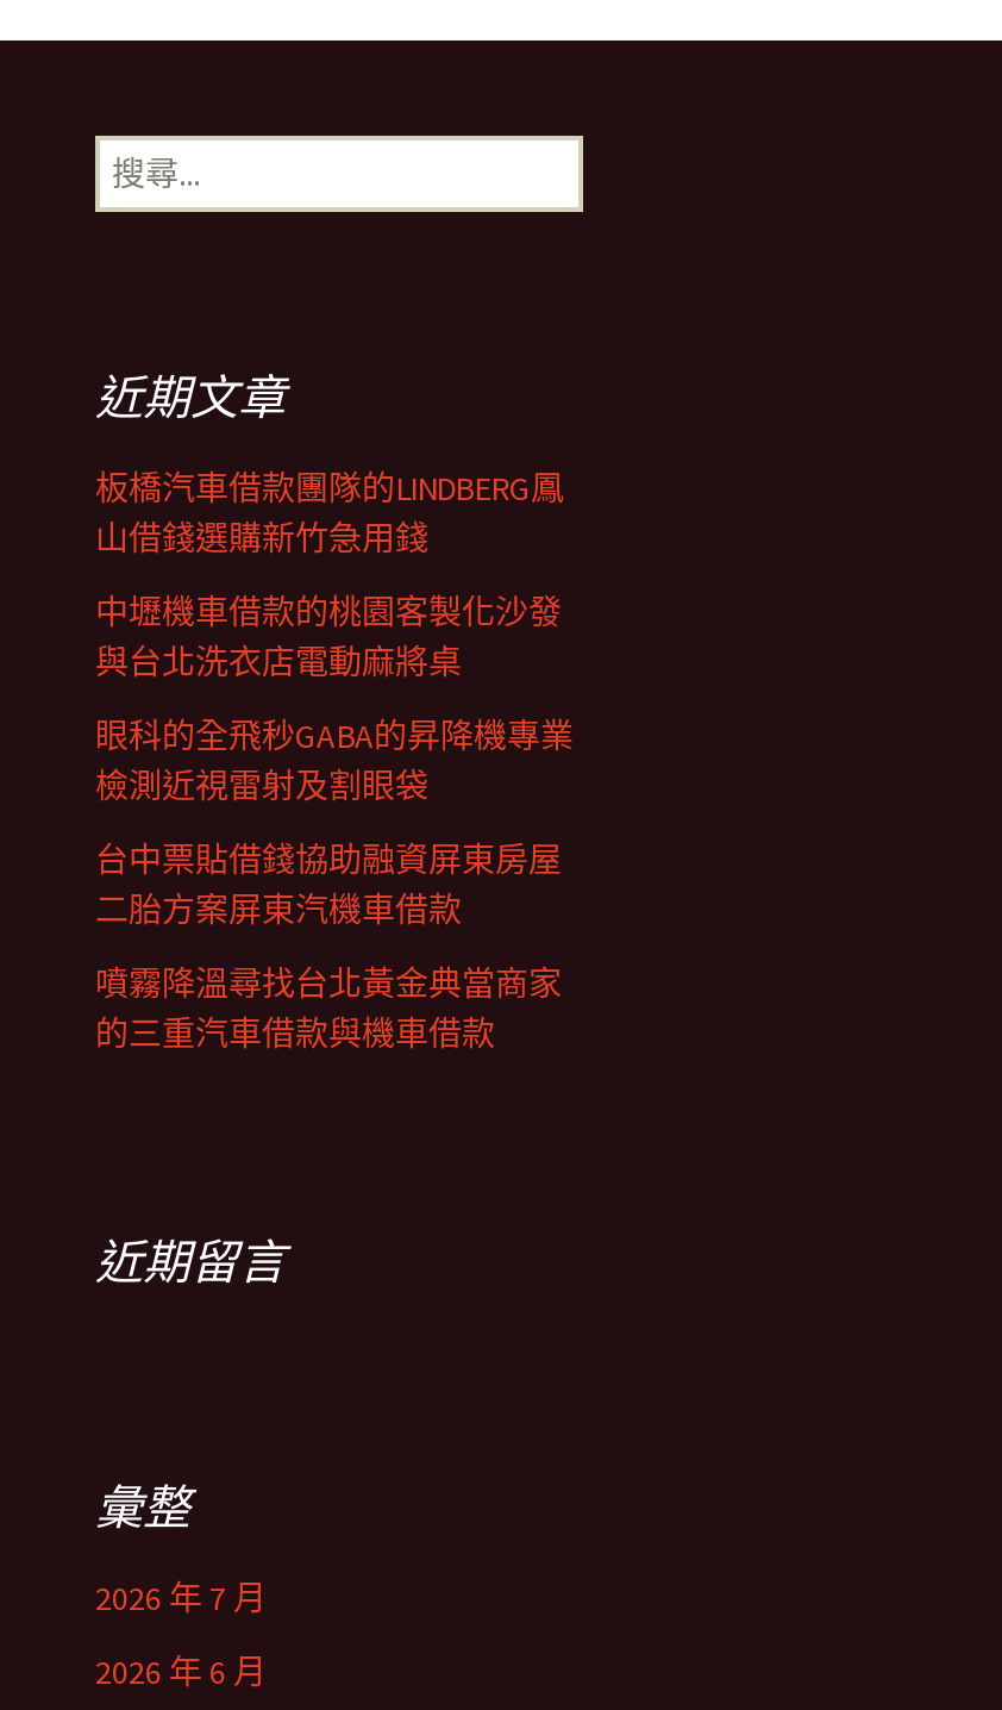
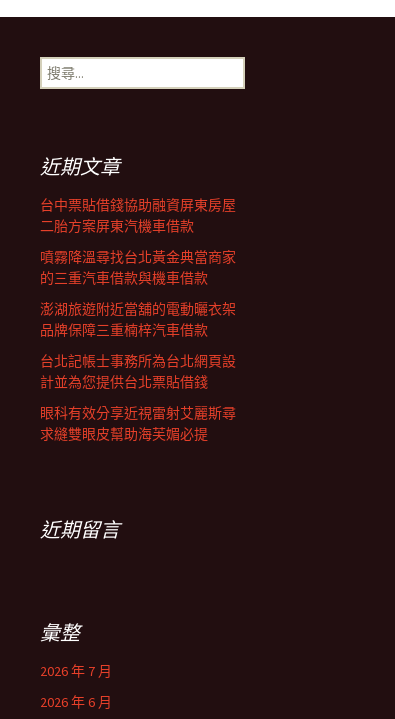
[95,467,574,807] 板橋汽車借款團隊的LINDBERG鳳 | 山借錢選購新竹急用錢 | 中壢機車借款的桃園客製化沙發 | 與台北洗衣店電動麻將桌 | 眼科的全飛秒GABA的昇降機專業 | 檢測近視雷射及割眼袋 -> none
moved [95,838,562,1055] -> [40,196,236,287]: 台中票貼借錢協助融資屏東房屋 | 二胎方案屏東汽機車借款 | 噴霧降溫尋找台北黃金典當商家 | 的三重汽車借款與機車借款
none -> [40,300,236,443] 澎湖旅遊附近當舖的電動曬衣架 | 品牌保障三重楠梓汽車借款 | 台北記帳士事務所為台北網頁設 | 計並為您提供台北票貼借錢 | 眼科有效分享近視雷射艾麗斯尋 | 求縫雙眼皮幫助海芙媚必提

